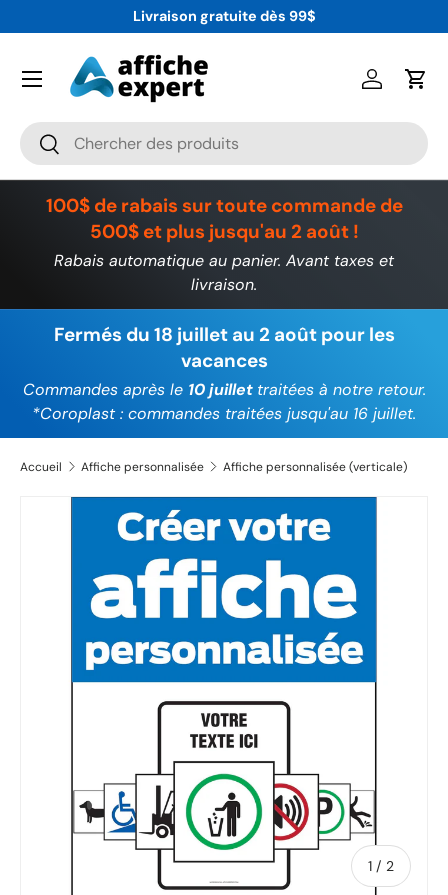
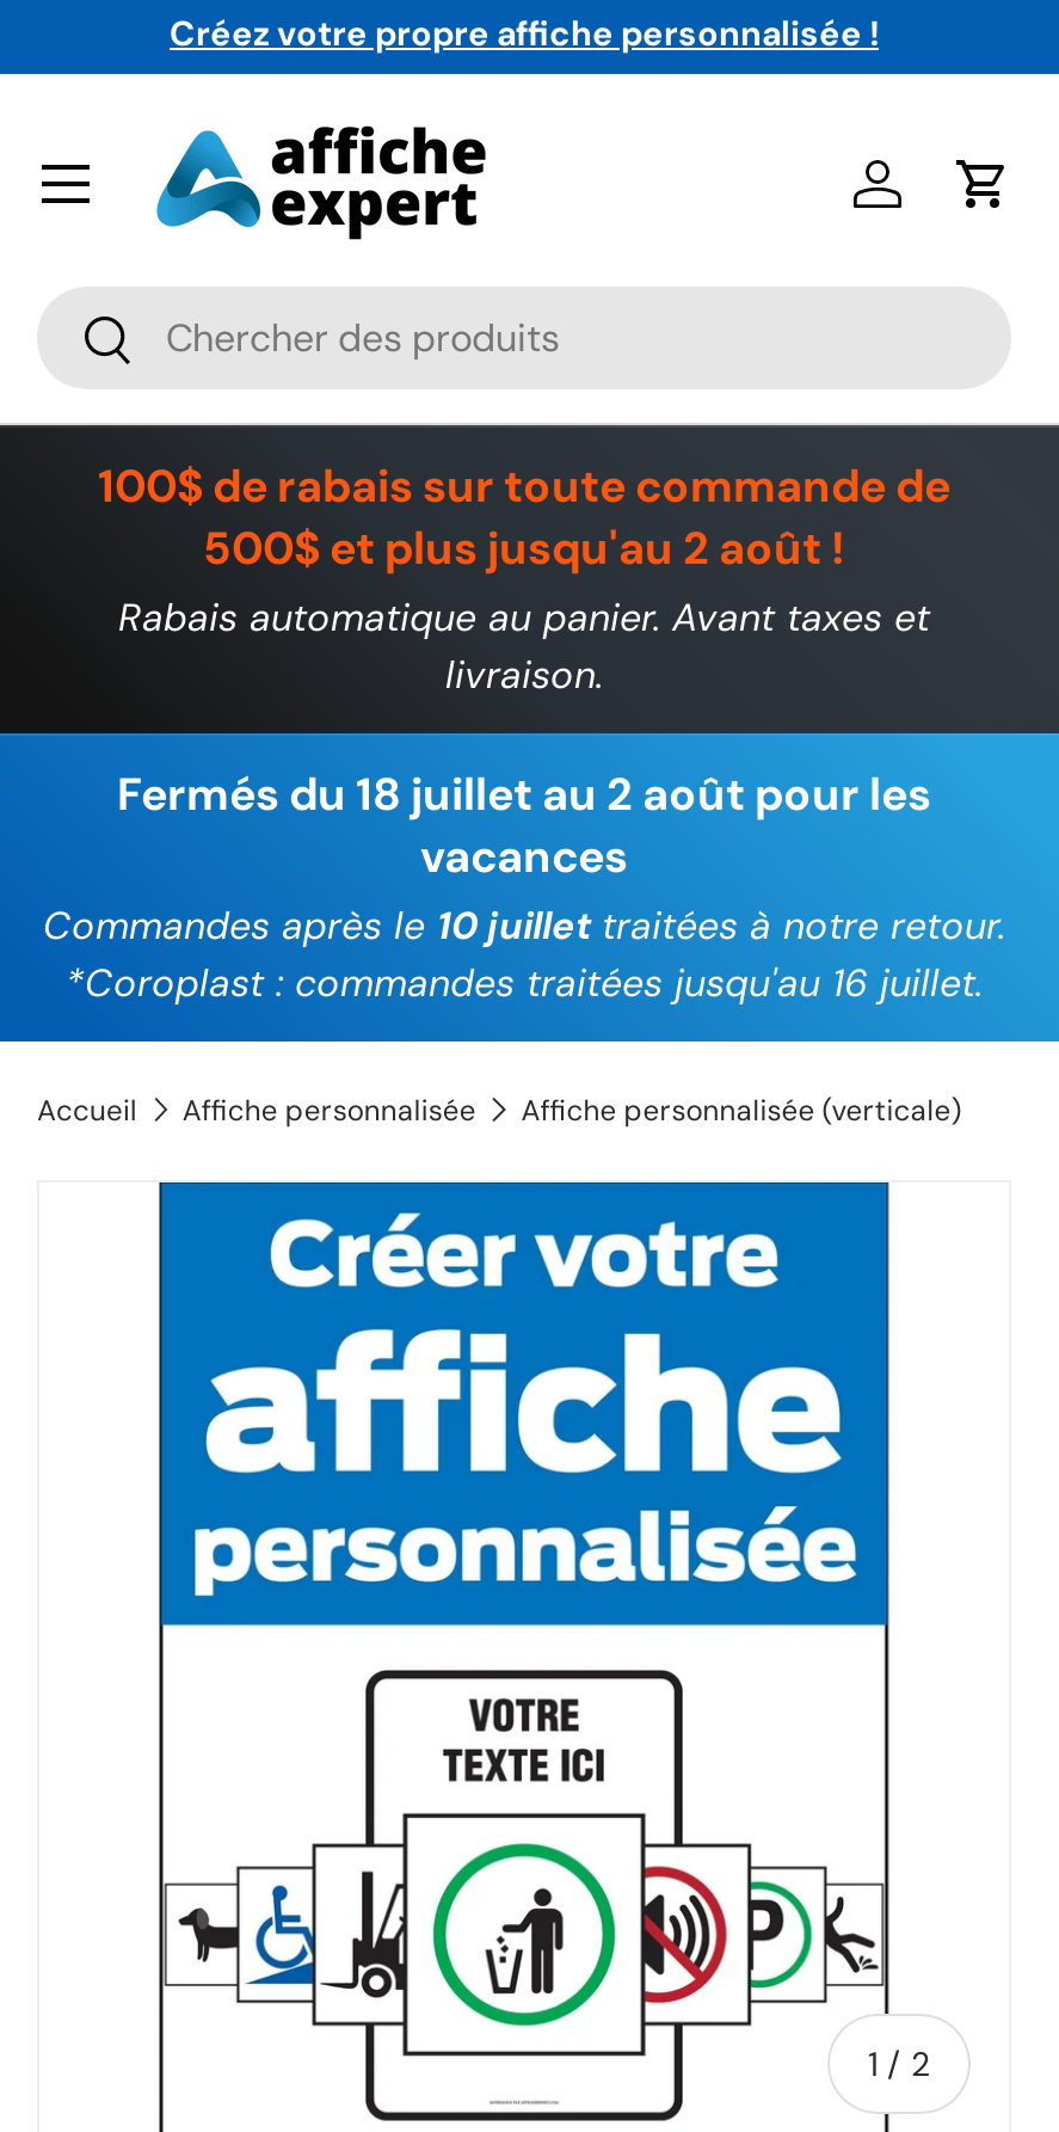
[132,7,315,25] Livraison gratuite dès 99$ -> [170,12,879,55] Créez votre propre affiche personnalisée !

